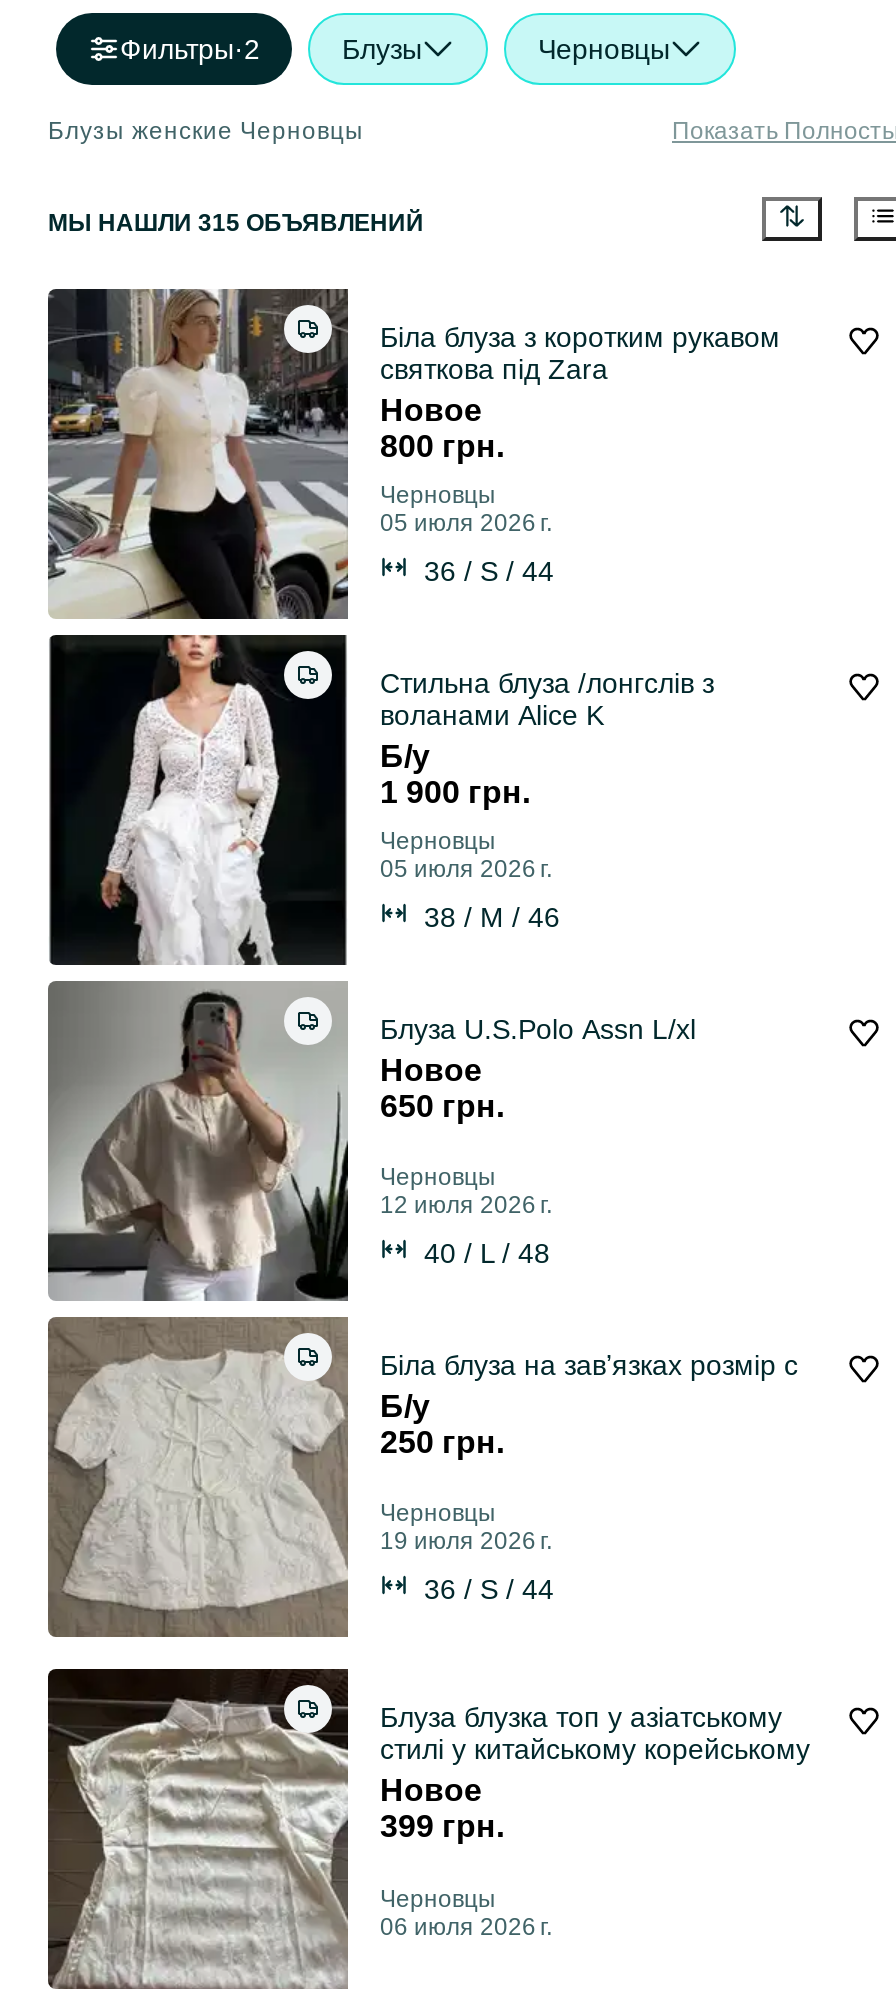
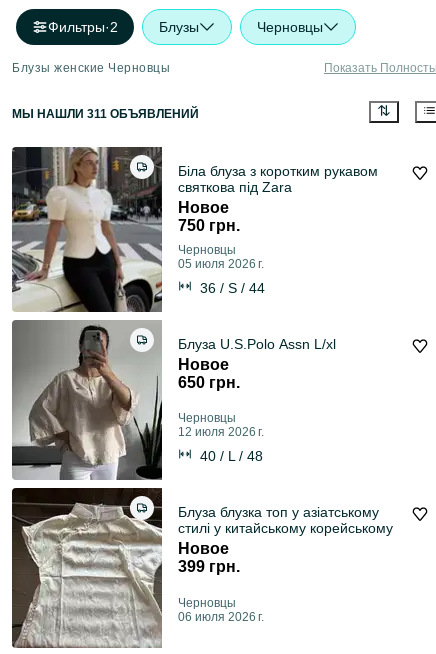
[48,210,424,238] МЫ НАШЛИ 315 ОБЪЯВЛЕНИЙ -> [12,107,199,121] МЫ НАШЛИ 311 ОБЪЯВЛЕНИЙ
[380,430,504,464] 800 грн. -> [178,217,240,234] 750 грн.
[48,635,714,967] [image] | Стильна блуза /лонгслів з | воланами Alice K | Б/у | 1 900 грн. | Черновцы | 05 июля 2026 г. | 38 / M / 46 -> none
[48,1315,798,1637] [image] | Біла блуза на завʼязках розмір с | Б/у | 250 грн. | Черновцы | 19 июля 2026 г. | 36 / S / 44 -> none

